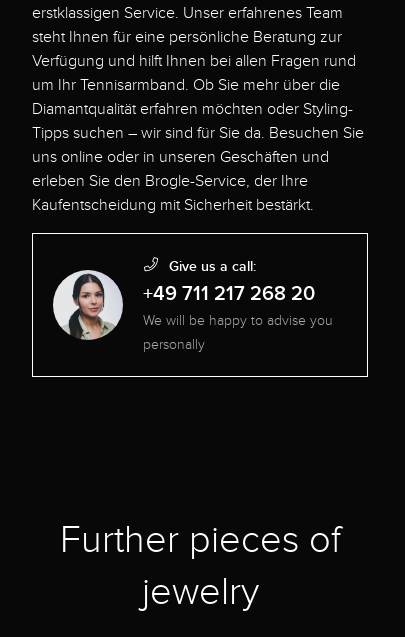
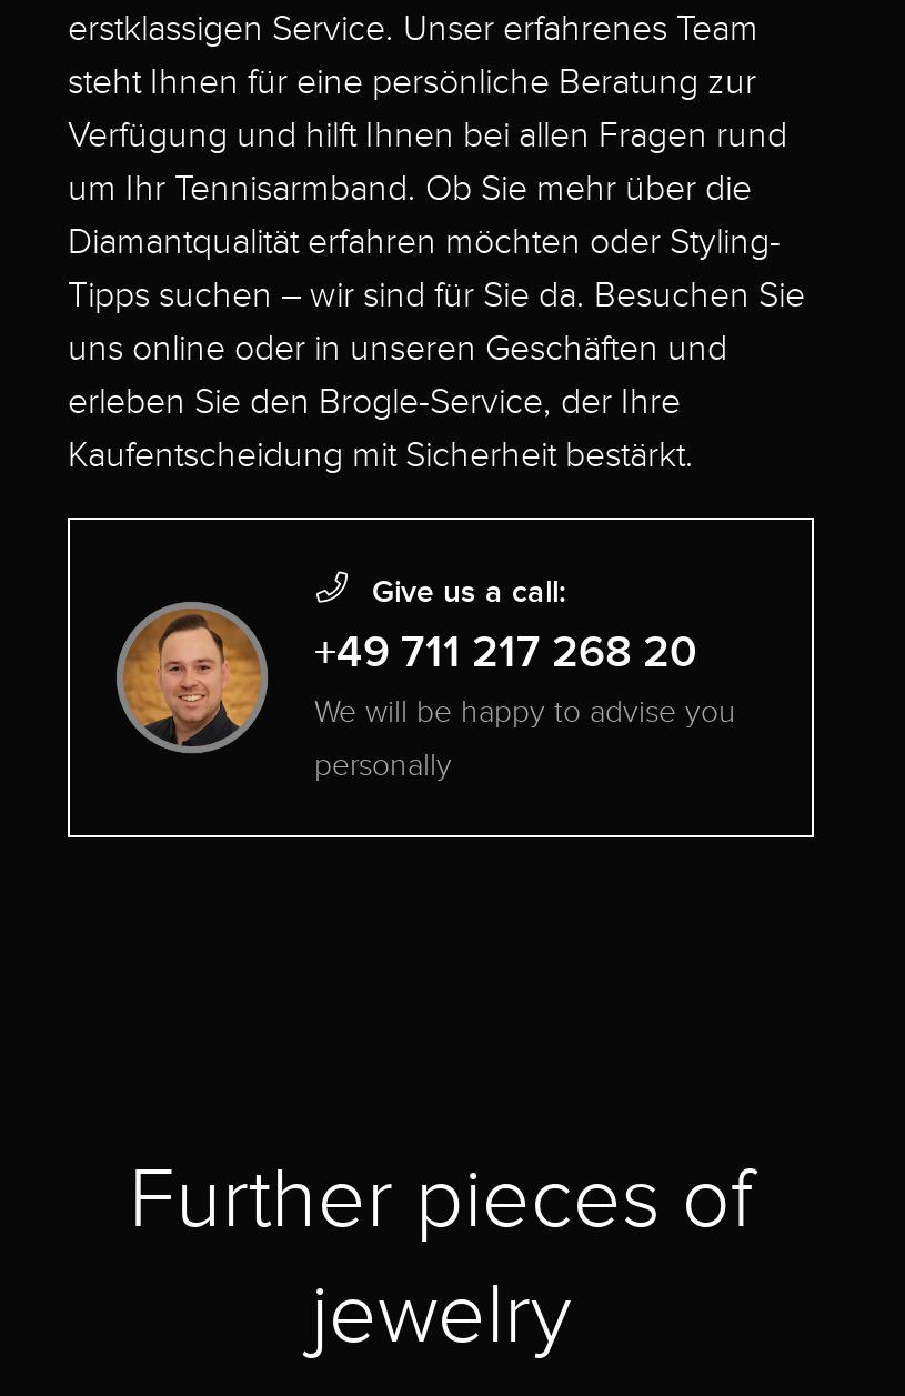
[53,270,123,340] [image] -> [114,600,268,753] [image]

